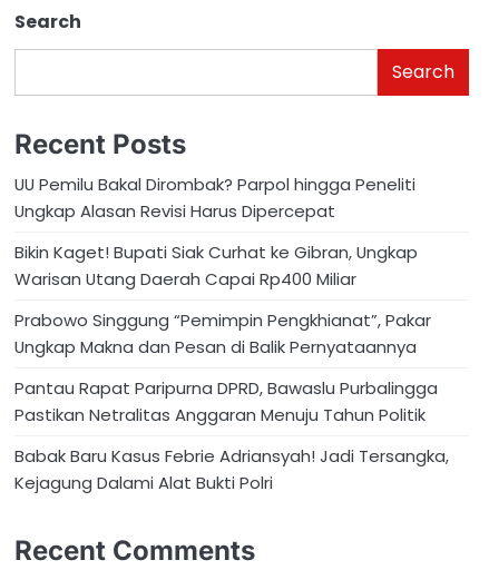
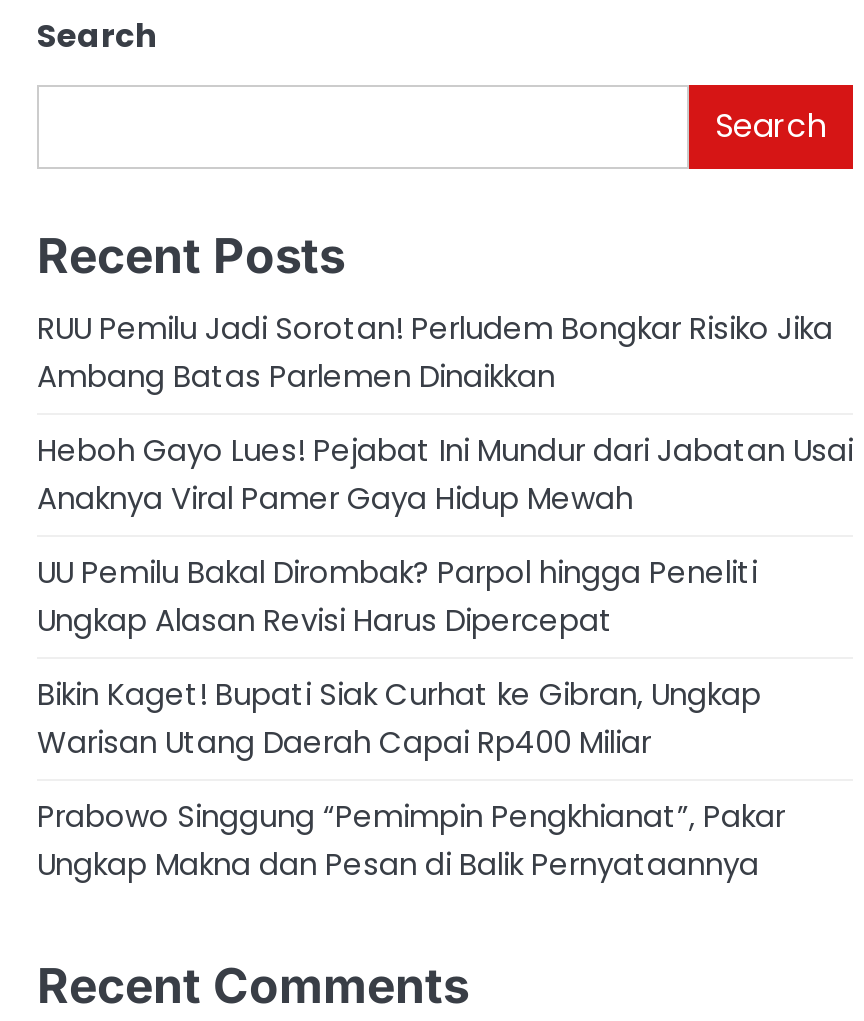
none -> [37,306,853,518] RUU Pemilu Jadi Sorotan! Perludem Bongkar Risiko Jika | Ambang Batas Parlemen Dinaikkan | Heboh Gayo Lues! Pejabat Ini Mundur dari Jabatan Usai | Anaknya Viral Pamer Gaya Hidup Mewah
moved [14,172,431,358] -> [37,550,785,884]: UU Pemilu Bakal Dirombak? Parpol hingga Peneliti | Ungkap Alasan Revisi Harus Dipercepat | Bikin Kaget! Bupati Siak Curhat ke Gibran, Ungkap | Warisan Utang Daerah Capai Rp400 Miliar | Prabowo Singgung “Pemimpin Pengkhianat”, Pakar | Ungkap Makna dan Pesan di Balik Pernyataannya
[14,376,449,494] Pantau Rapat Paripurna DPRD, Bawaslu Purbalingga | Pastikan Netralitas Anggaran Menuju Tahun Politik | Babak Baru Kasus Febrie Adriansyah! Jadi Tersangka, | Kejagung Dalami Alat Bukti Polri -> none

